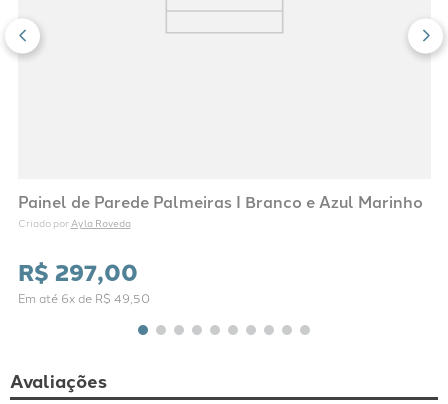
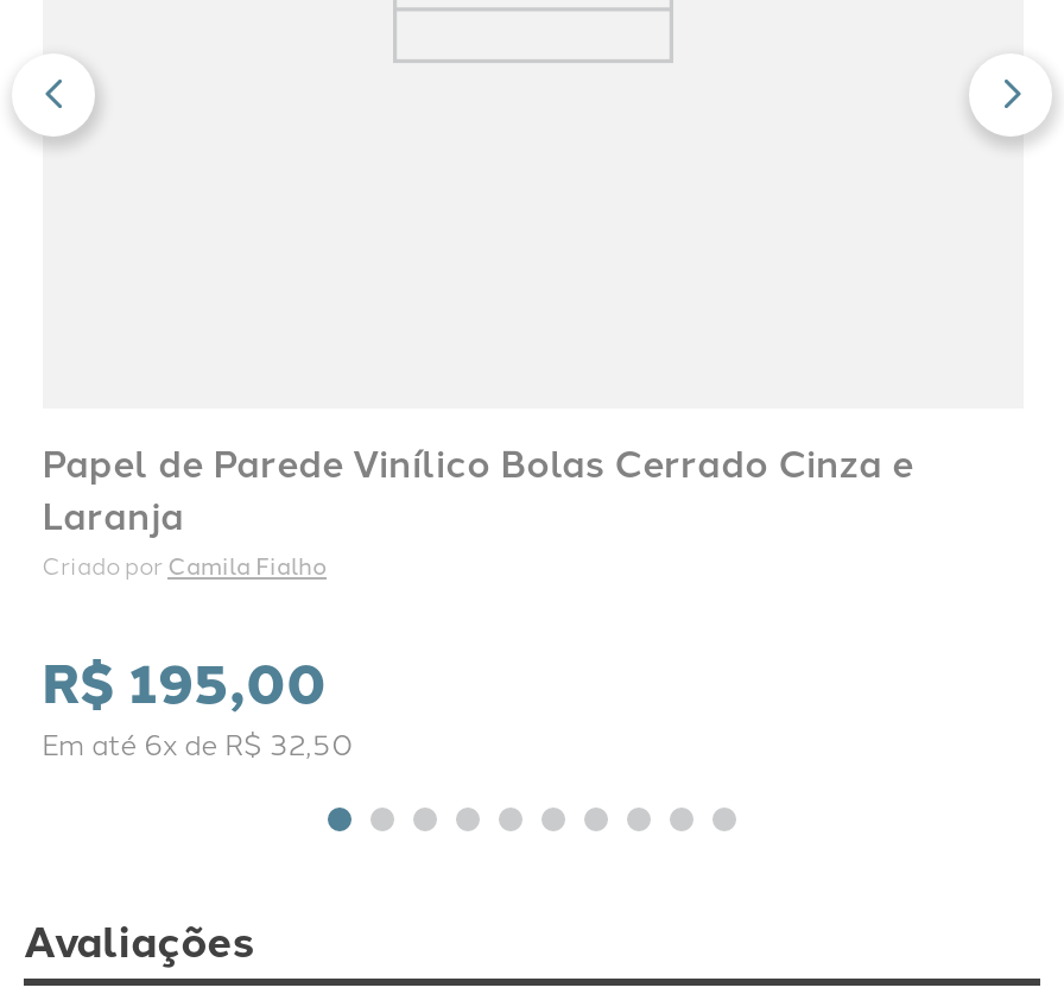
[17,190,422,230] Painel de Parede Palmeiras I Branco e Azul Marinho | Criado porAyla Roveda -> [42,435,913,582] Papel de Parede Vinílico Bolas Cerrado Cinza e | Laranja | Criado por Camila Fialho
[17,254,149,306] R$ 297,00 | Em até 6x de R$ 49,50 -> [42,639,353,762] R$ 195,00 | Em até 6x de R$ 32,50

